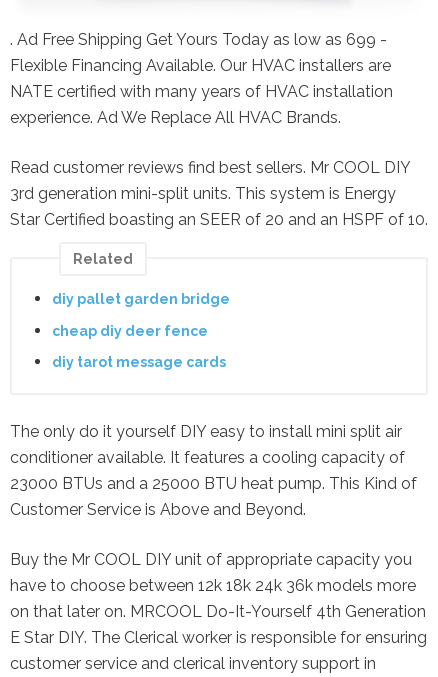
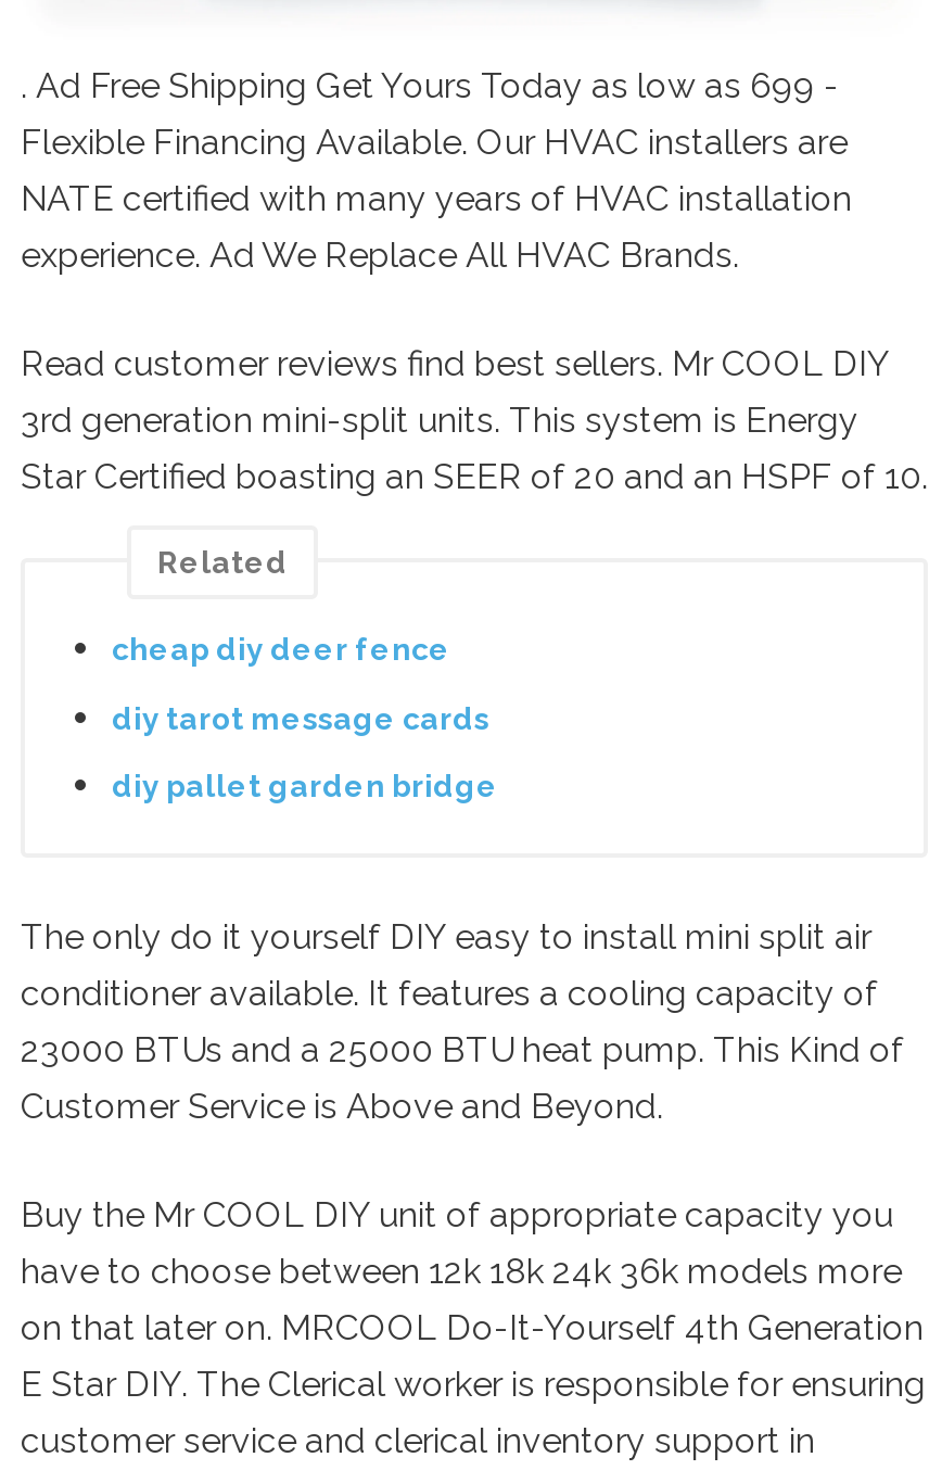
moved [52,291,230,307] -> [112,770,498,804]: diy pallet garden bridge
moved [52,323,226,370] -> [112,632,489,736]: cheap diy deer fence | diy tarot message cards

